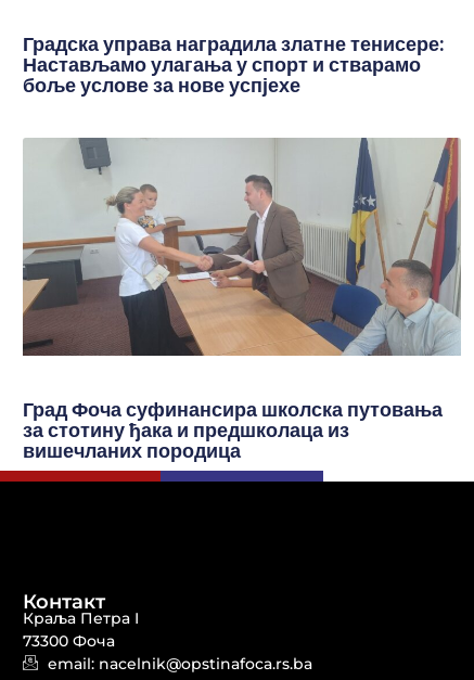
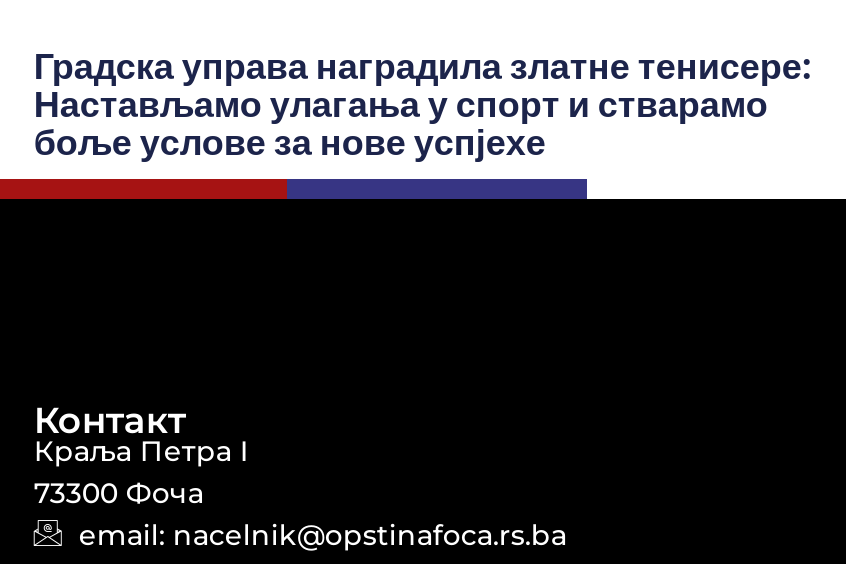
[22,137,462,465] [image] | Град Фоча суфинансира школска путовања | за стотину ђака и предшколаца из | вишечланих породица -> none

